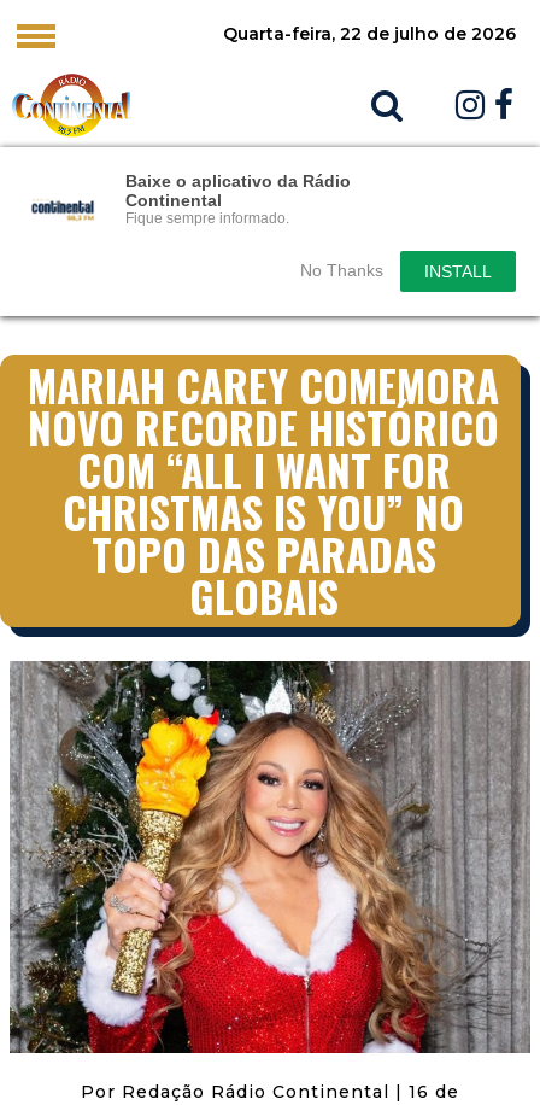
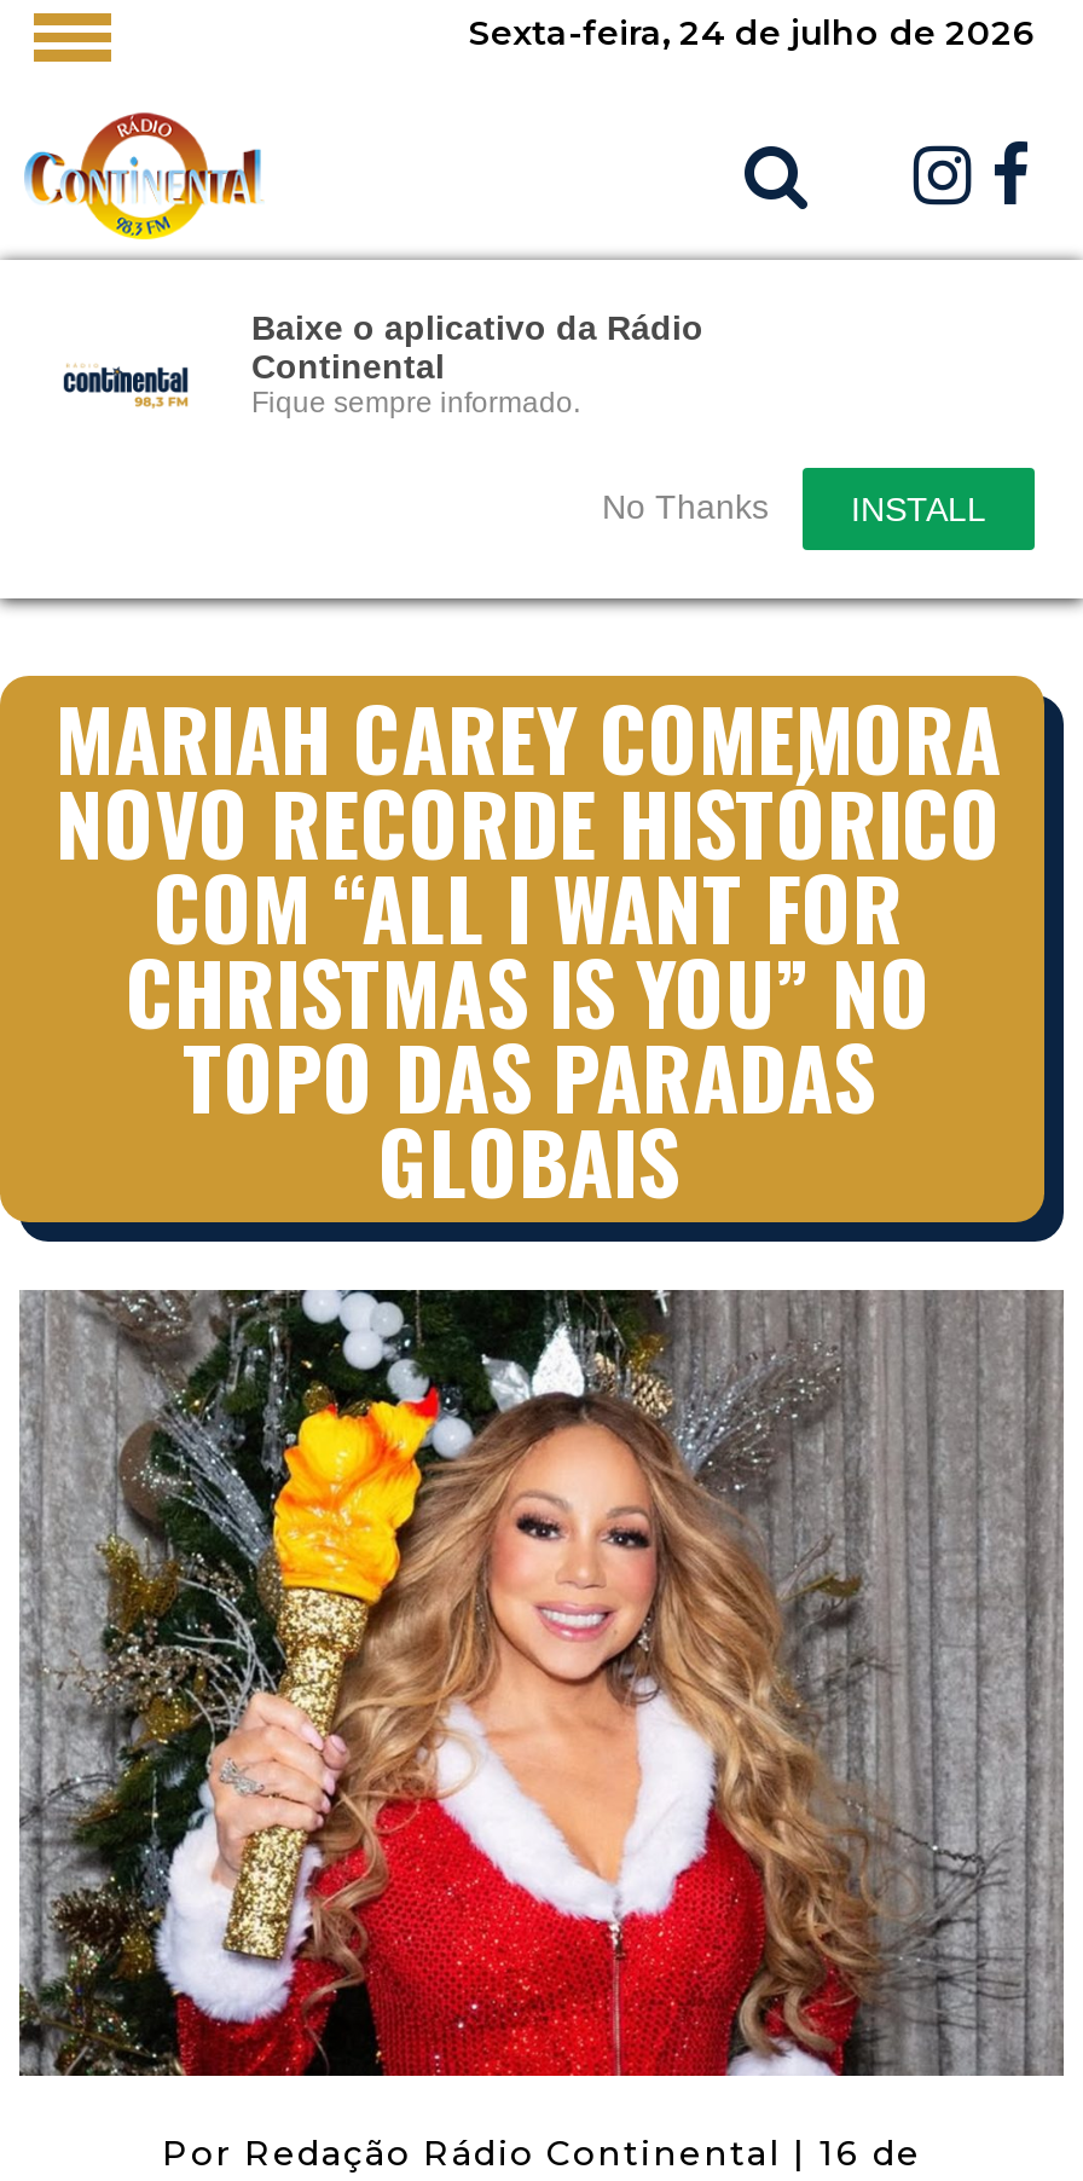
[223,23,516,45] Quarta-feira, 22 de julho de 2026 -> [469,11,1035,54] Sexta-feira, 24 de julho de 2026

